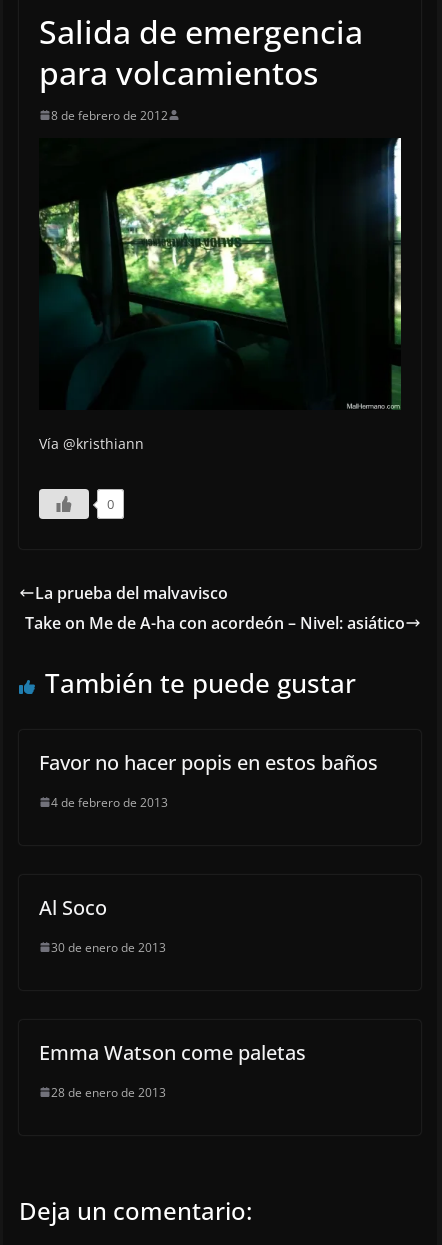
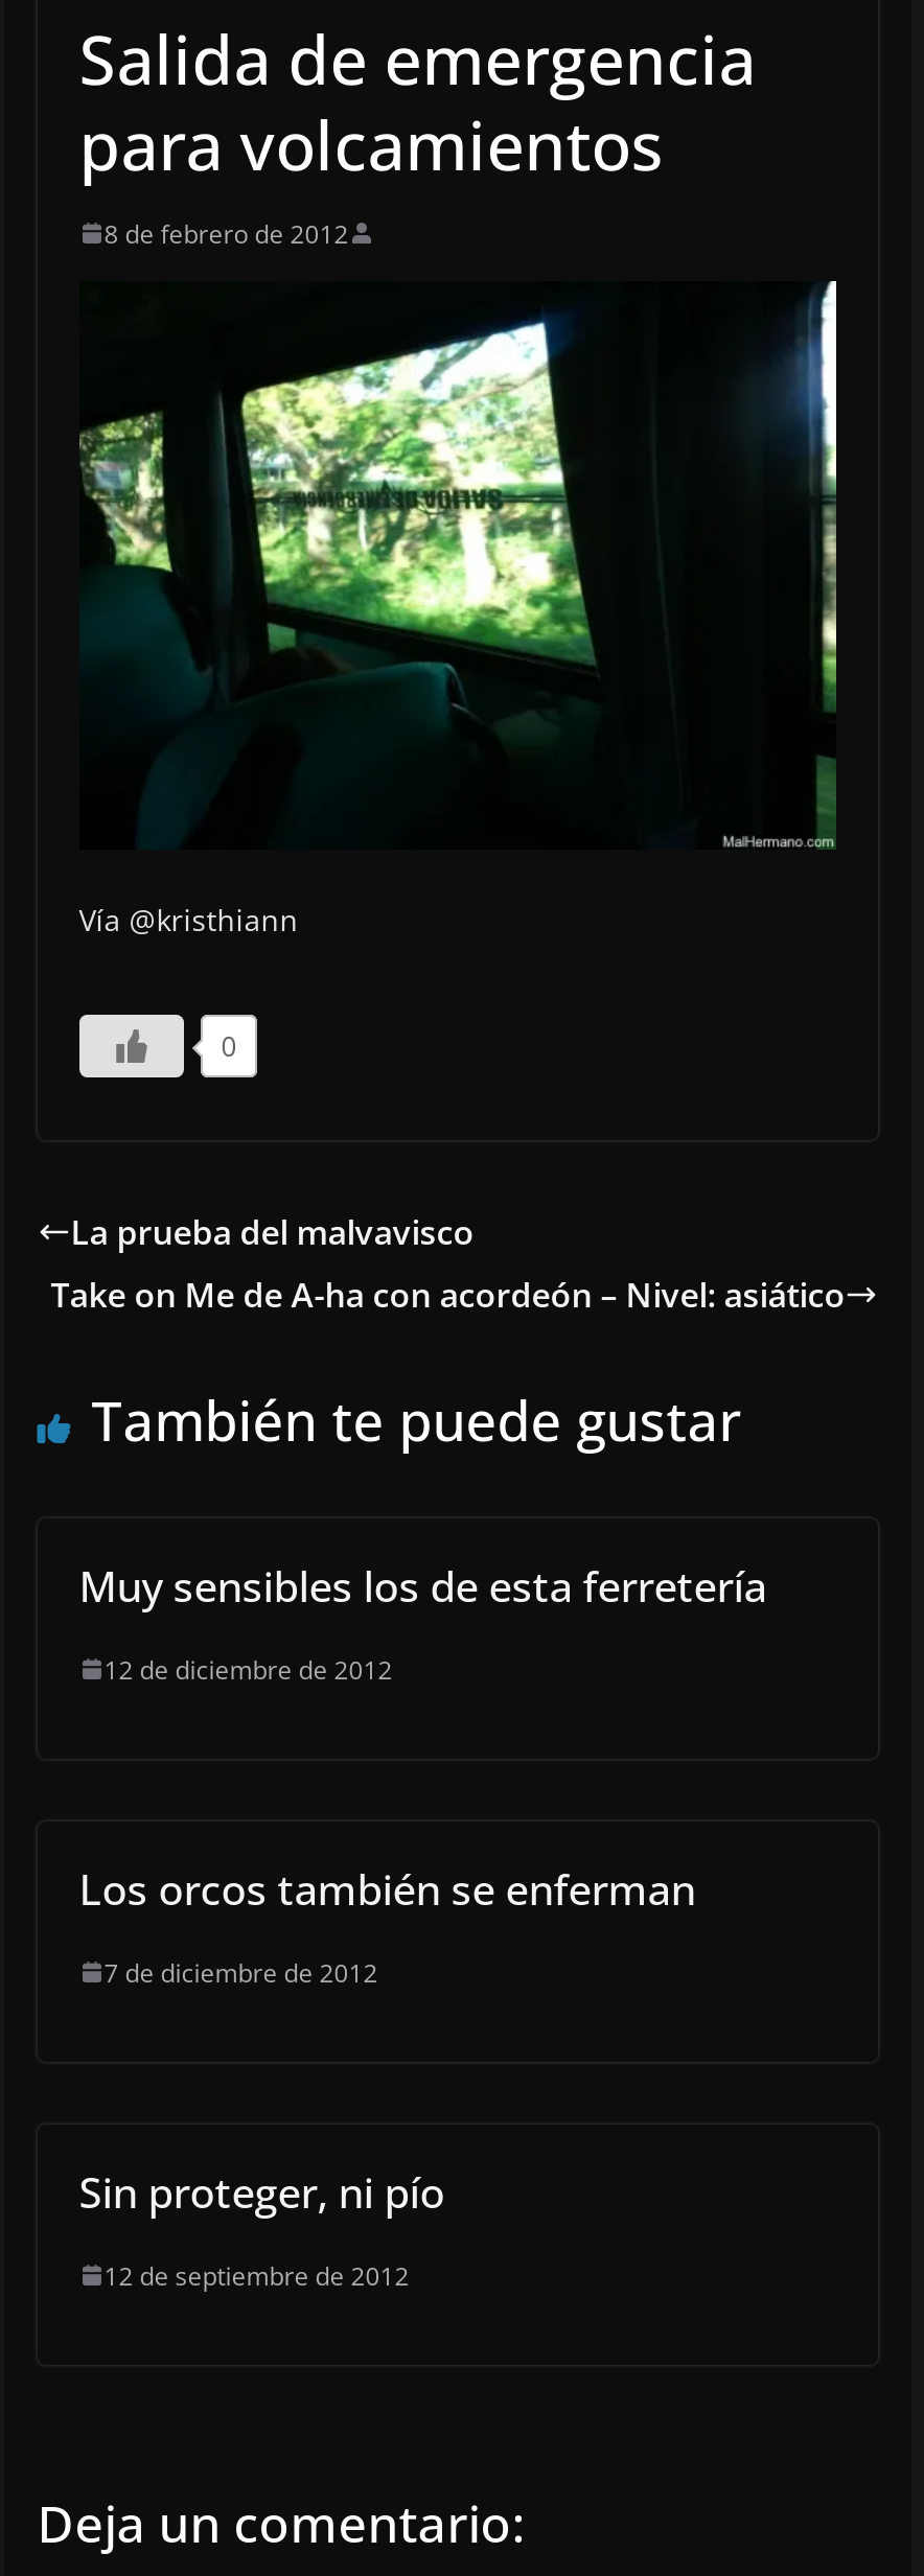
[39,748,378,775] Favor no hacer popis en estos baños -> [79,1557,767,1614] Muy sensibles los de esta ferretería
[51,793,168,810] 4 de febrero de 2013 -> [104,1651,392,1687] 12 de diciembre de 2012
[39,893,107,920] Al Soco -> [79,1860,696,1917] Los orcos también se enferman
[51,938,166,955] 30 de enero de 2013 -> [104,1954,378,1990] 7 de diciembre de 2012
[39,1038,306,1065] Emma Watson come paletas -> [79,2163,445,2220] Sin proteger, ni pío
[51,1083,166,1100] 28 de enero de 2013 -> [104,2257,409,2293] 12 de septiembre de 2012

